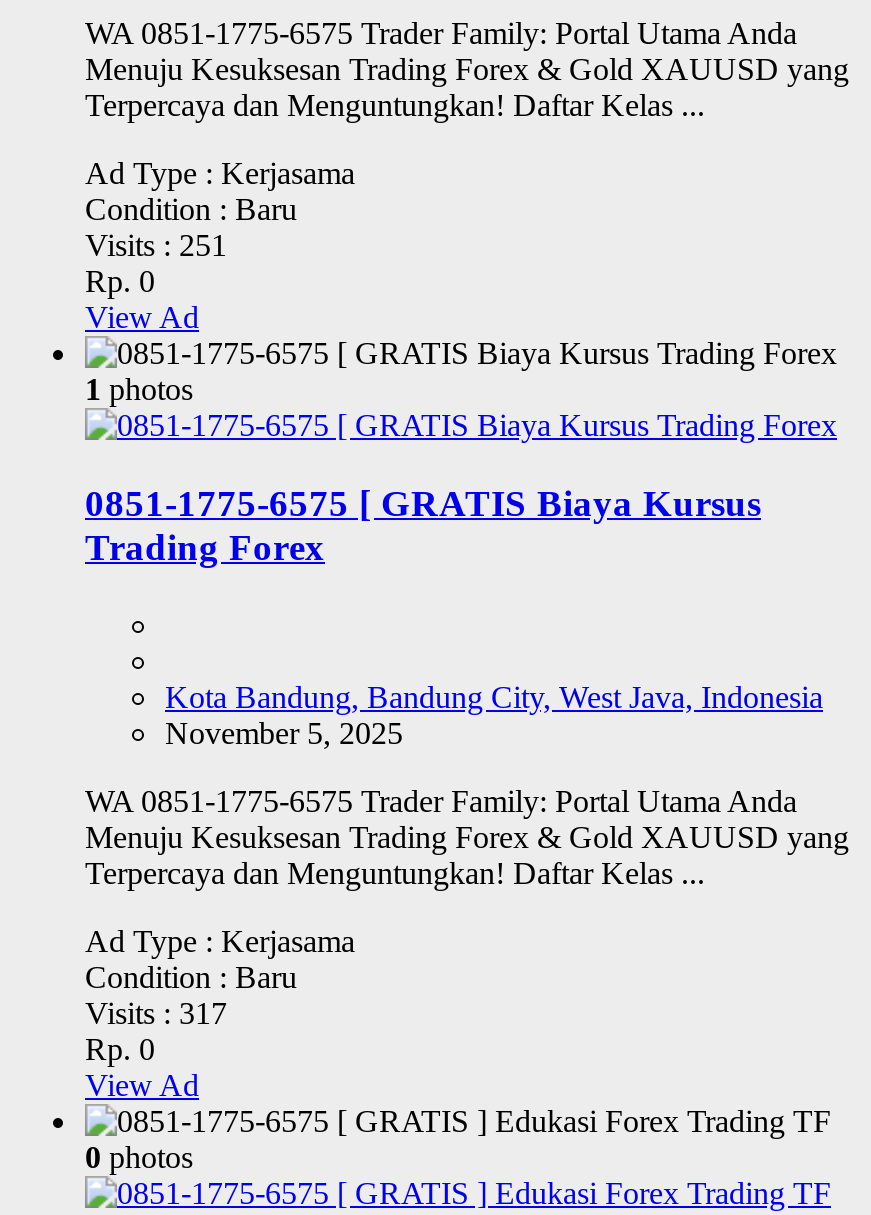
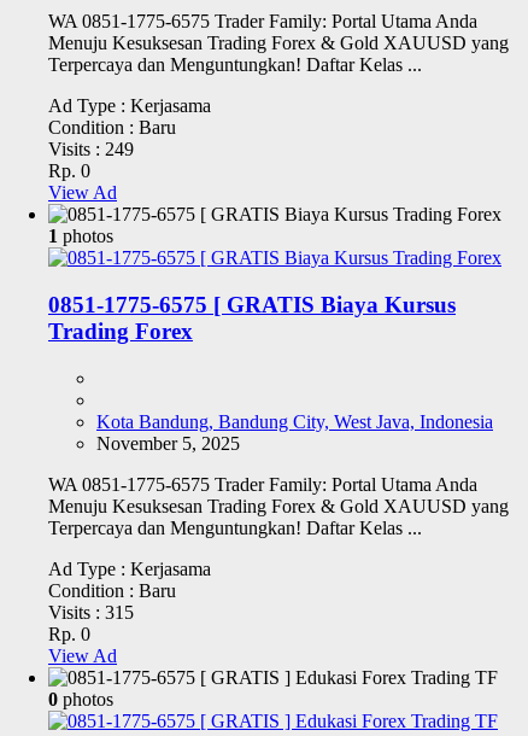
[85,229,227,263] Visits : 251 -> [48,139,134,160] Visits : 249
[85,996,227,1030] Visits : 317 -> [48,602,134,622] Visits : 315

